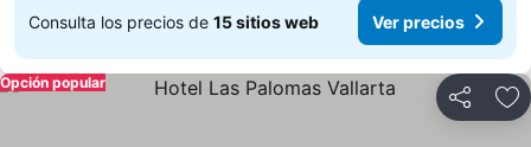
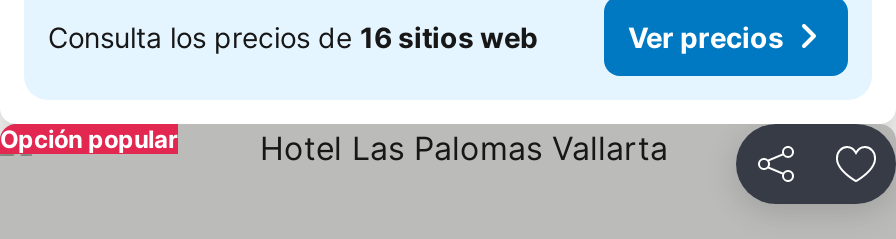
[28,11,319,31] Consulta los precios de 15 sitios web -> [48,19,538,53] Consulta los precios de 16 sitios web

